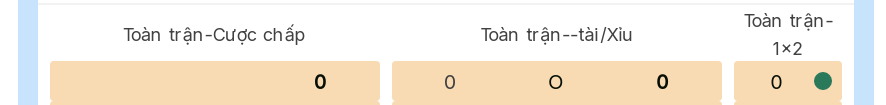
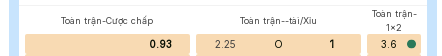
[314,70,328,94] 0 -> [149,38,172,50] 0.93
[444,70,458,94] 0 -> [215,38,236,50] 2.25
[656,70,670,94] 0 -> [330,38,334,50] 1
[770,70,784,94] 0 -> [381,38,397,50] 3.6

